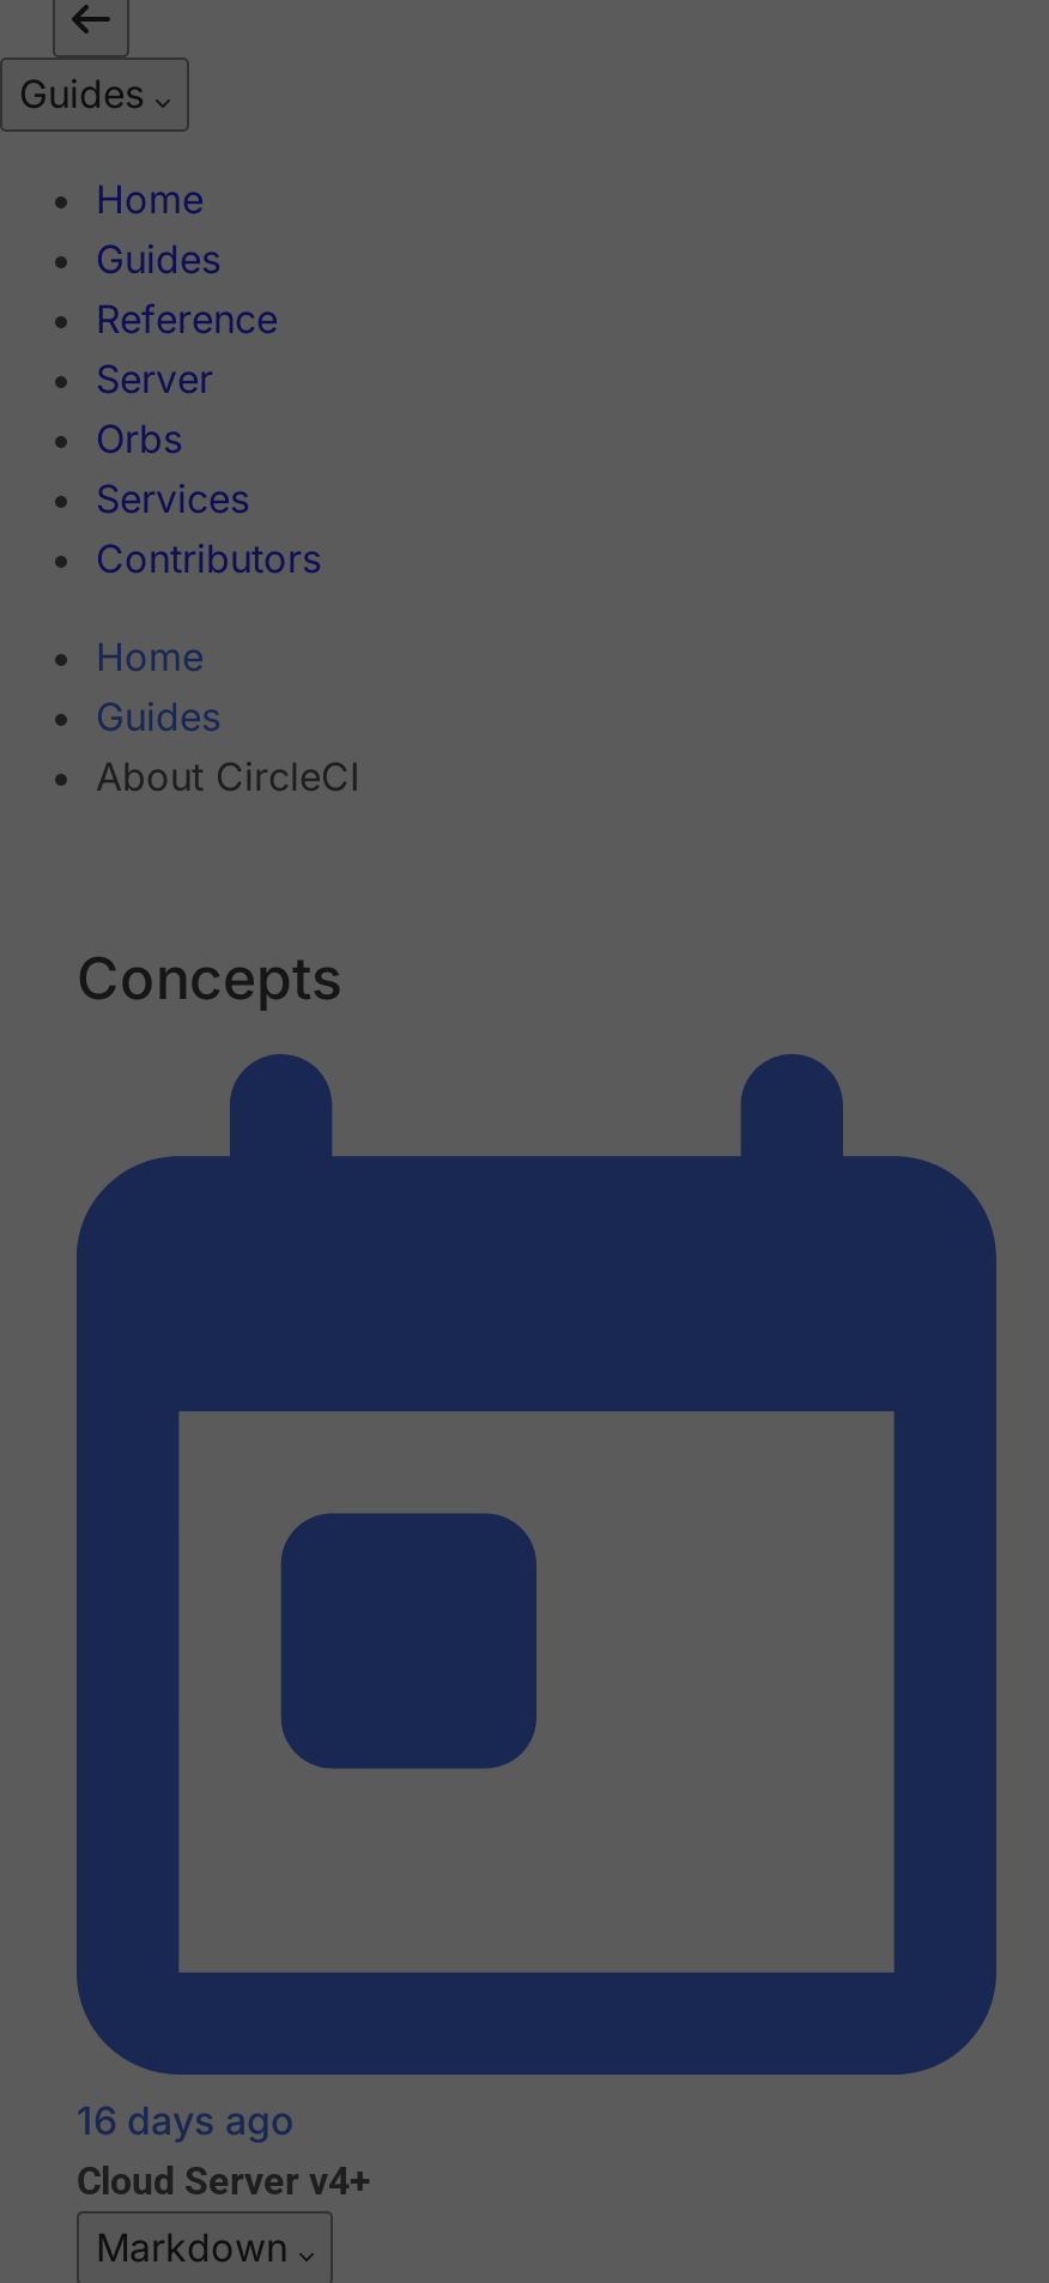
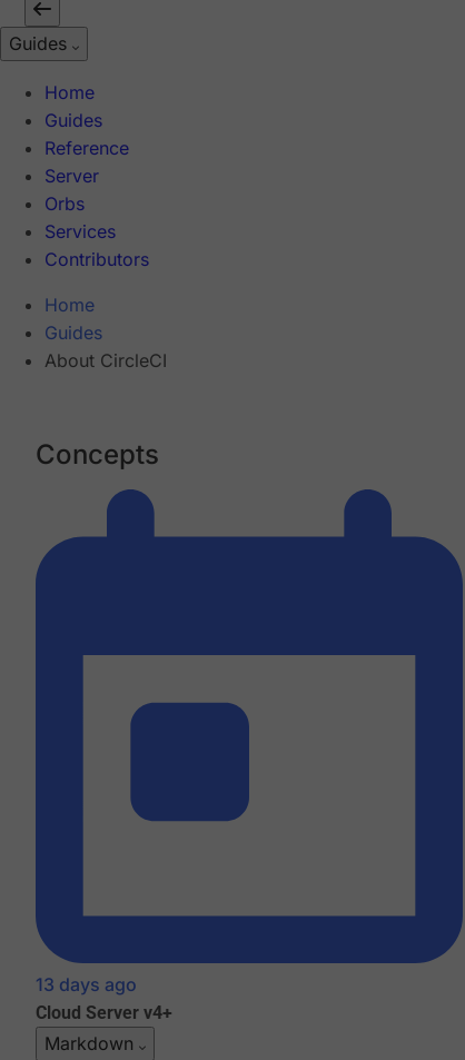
[77,2097,295,2145] 16 days ago -> [36,974,137,996] 13 days ago

